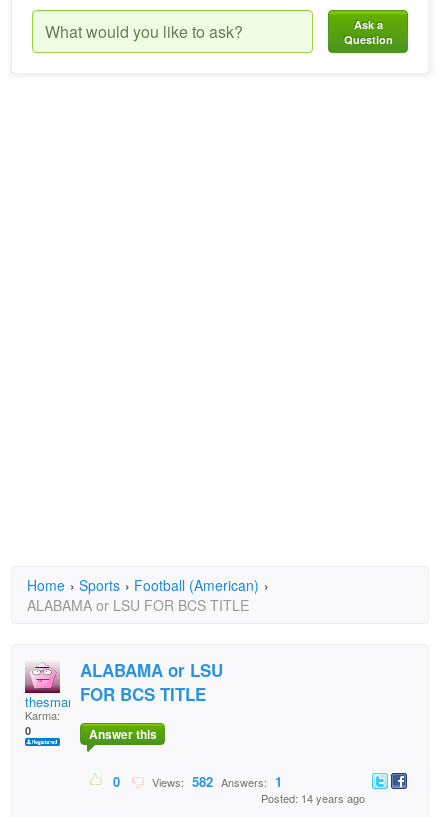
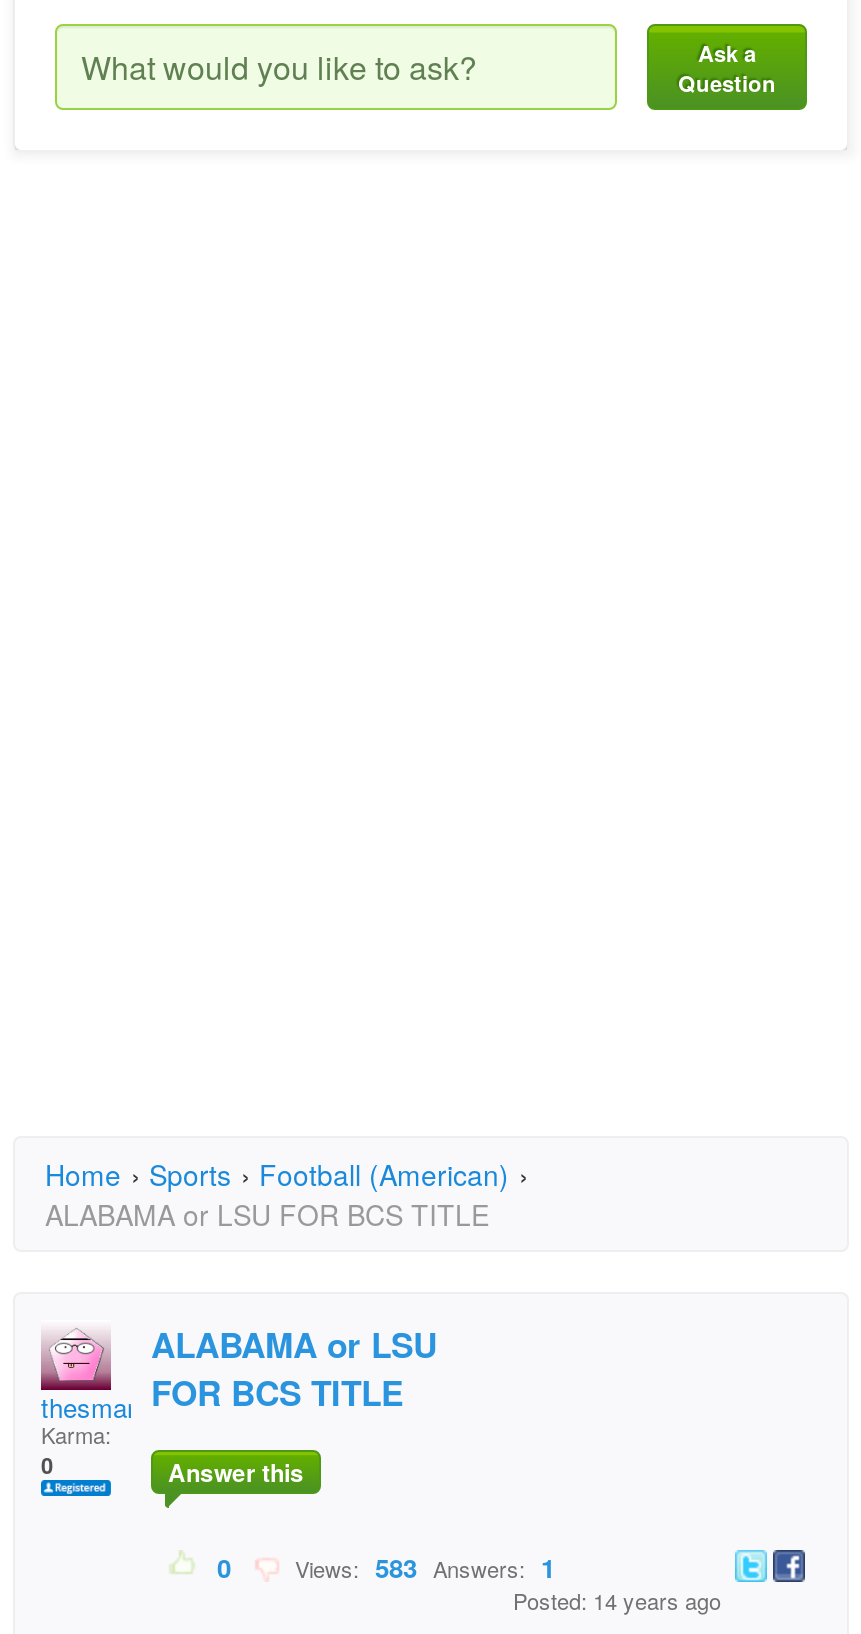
[146,772,282,791] Views: 582 Answers: 1 -> [283,1548,555,1586] Views: 583 Answers: 1

